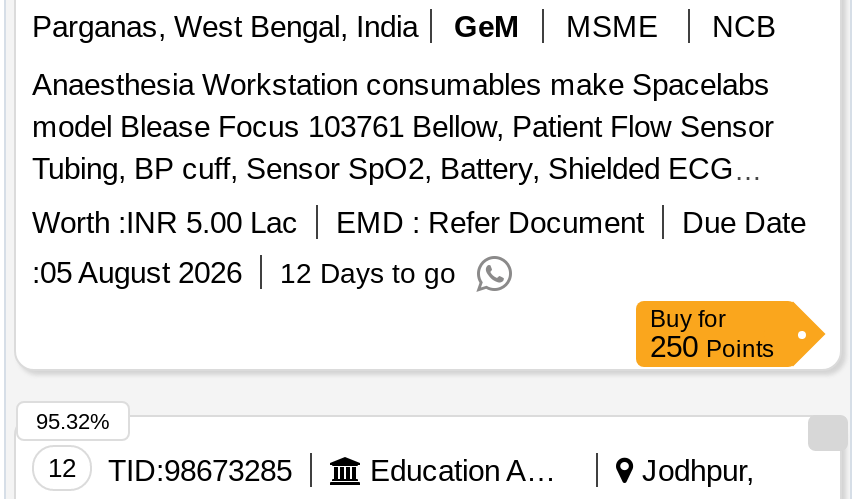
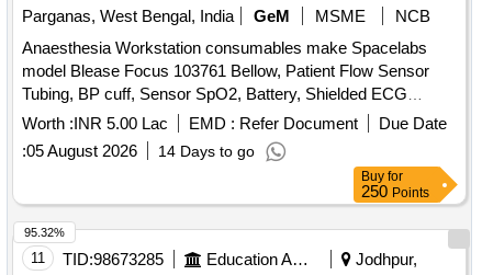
[32,255,456,289] :05 August 2026 12 Days to go -> [22,142,255,160] :05 August 2026 14 Days to go
[48,453,292,487] 12 TID:98673285 -> [31,250,164,269] 11 TID:98673285

